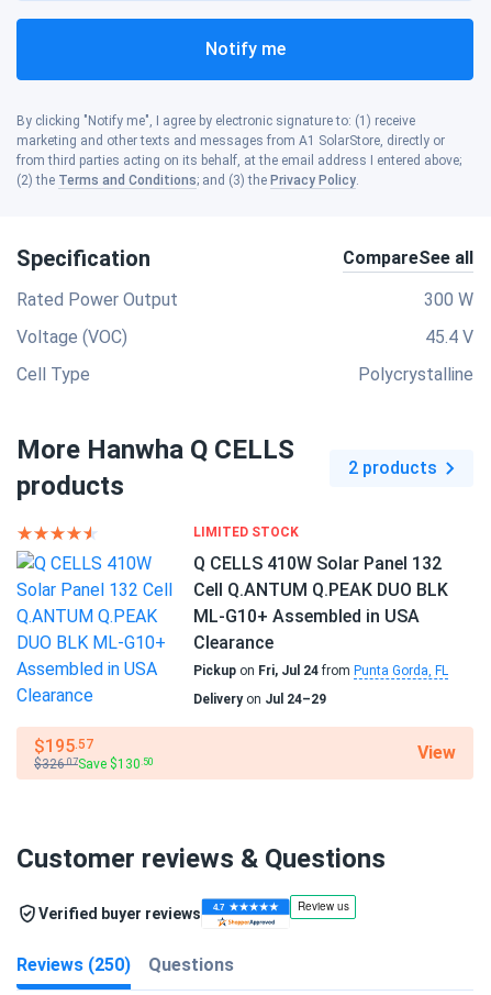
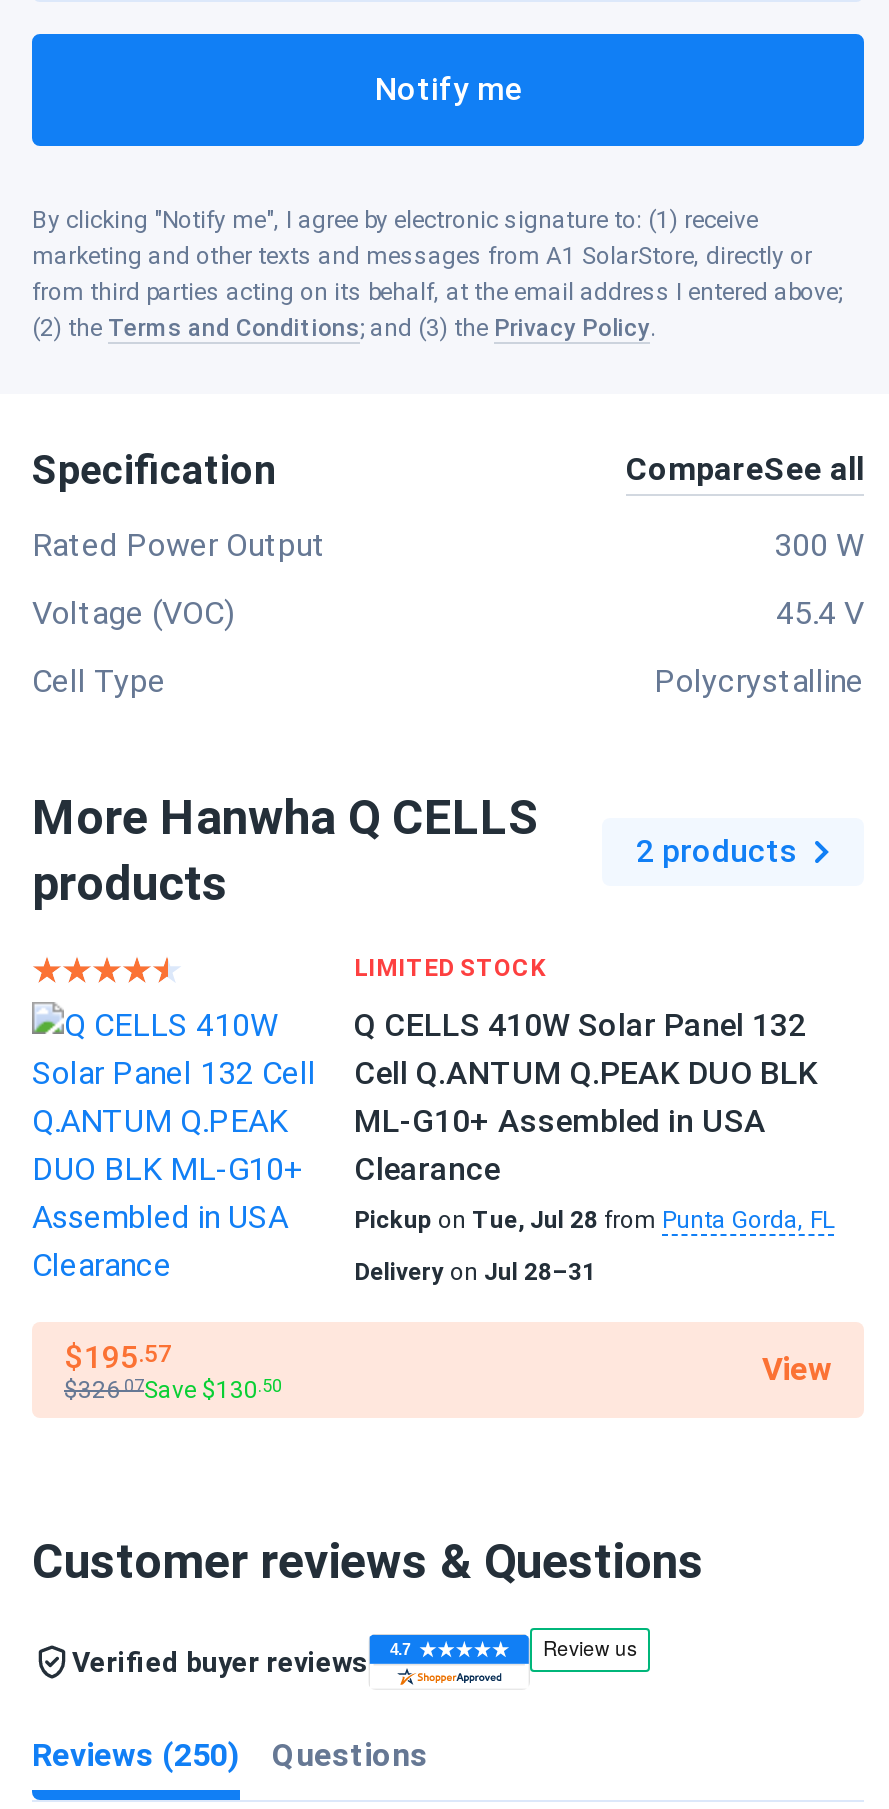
[193,663,448,678] Pickup on Fri, Jul 24 from Punta Gorda, FL -> [354,1206,834,1234] Pickup on Tue, Jul 28 from Punta Gorda, FL
[193,692,326,707] Delivery on Jul 24–29 -> [354,1258,596,1286] Delivery on Jul 28–31

